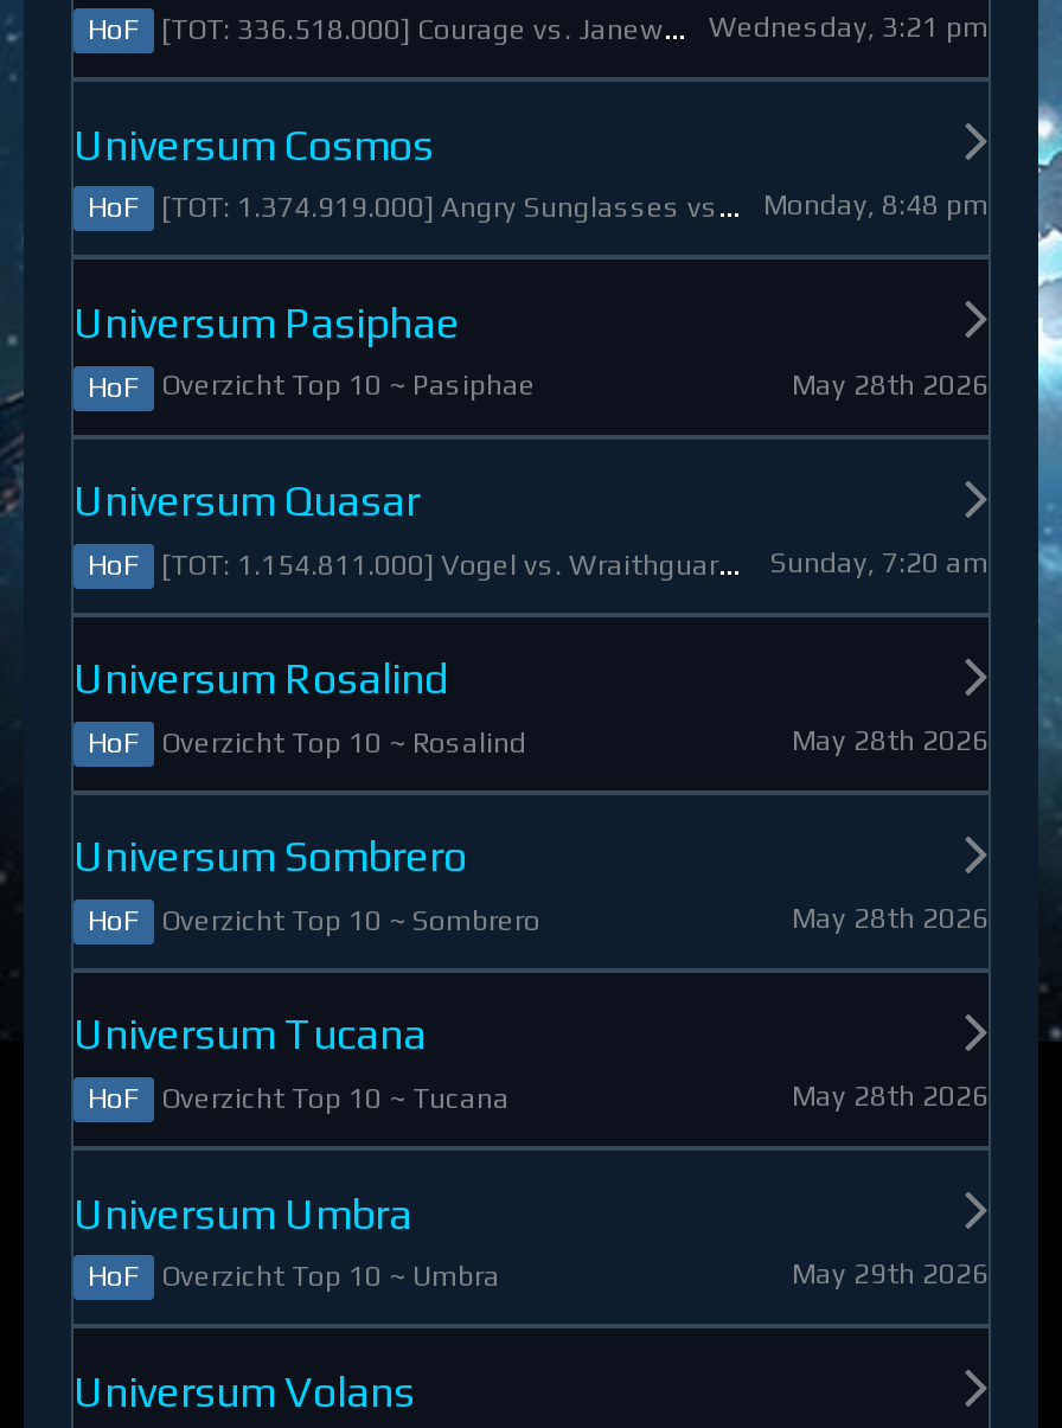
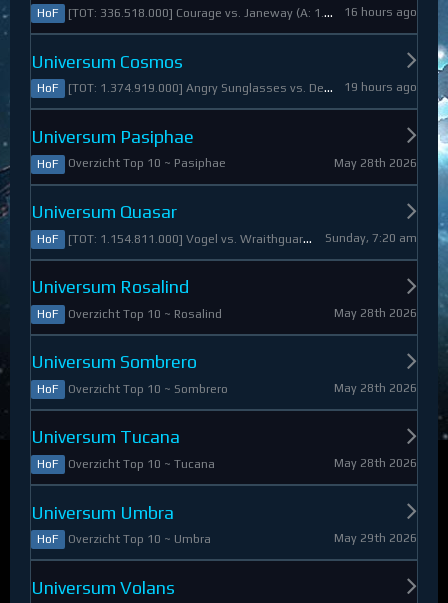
[709,11,989,45] Wednesday, 3:21 pm -> [344,5,417,19] 16 hours ago
[763,189,989,223] Monday, 8:48 pm -> [344,80,417,94] 19 hours ago

